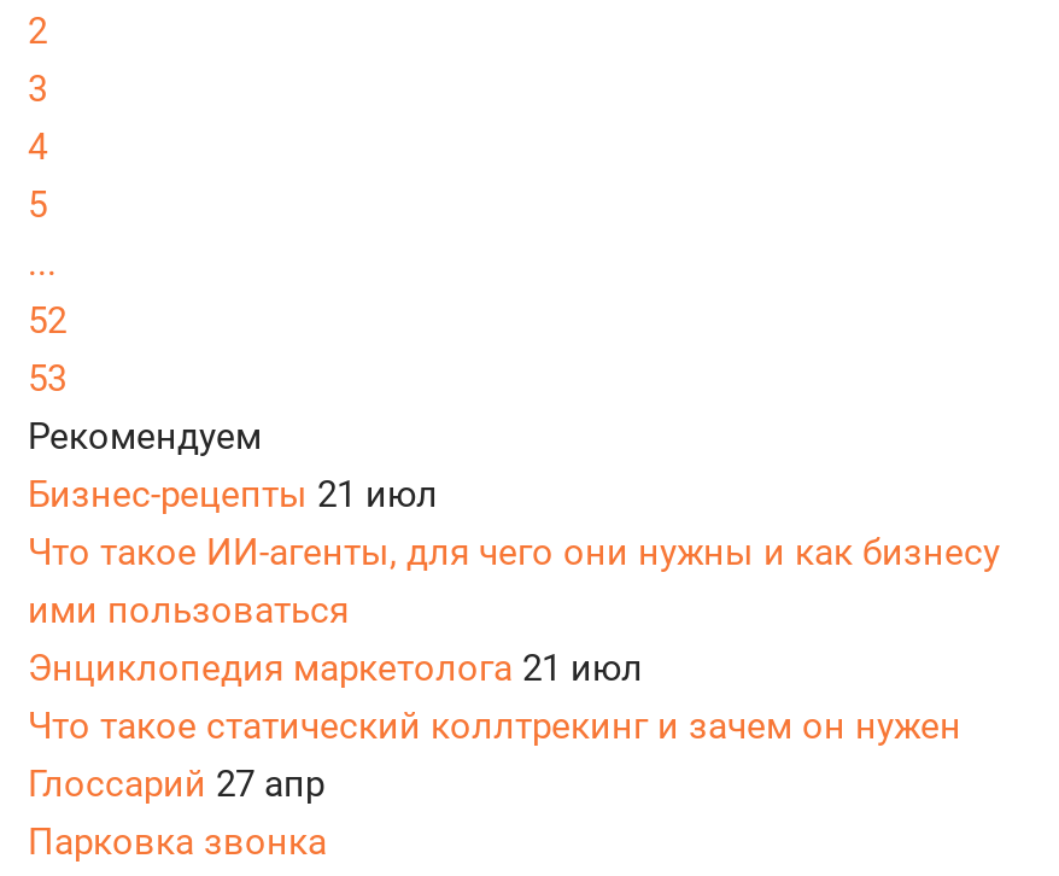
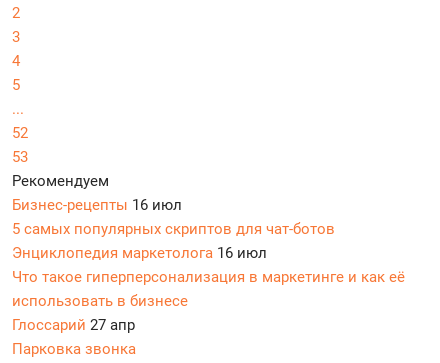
[28,474,1000,749] Бизнес-рецепты 21 июл | Что такое ИИ-агенты, для чего они нужны и как бизнесу | ими пользоваться | Энциклопедия маркетолога 21 июл | Что такое статический коллтрекинг и зачем он нужен -> [12,196,405,310] Бизнес-рецепты 16 июл | 5 самых популярных скриптов для чат-ботов | Энциклопедия маркетолога 16 июл | Что такое гиперперсонализация в маркетинге и как её | использовать в бизнесе

